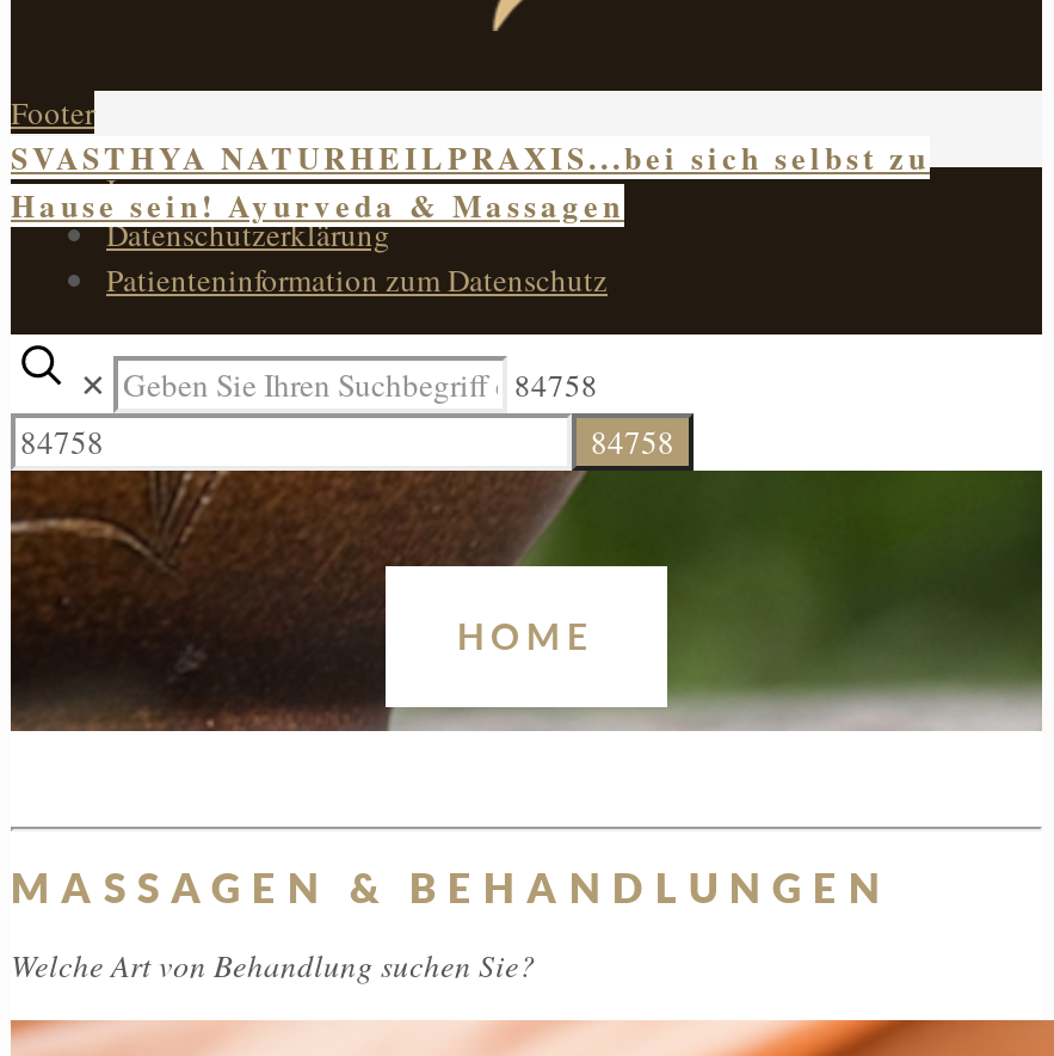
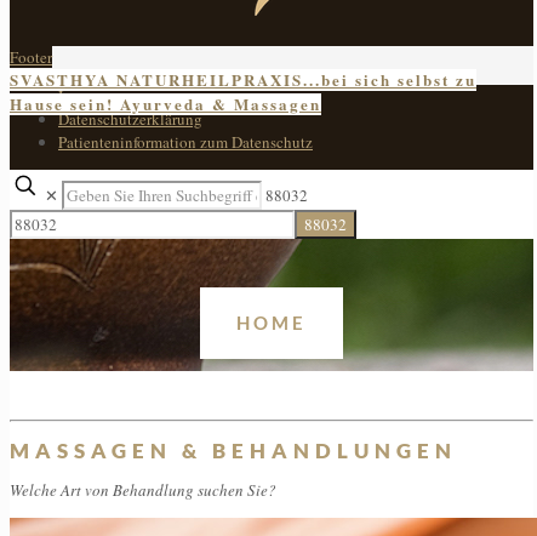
[514,363,598,406] 84758 -> [265,184,308,206] 88032

